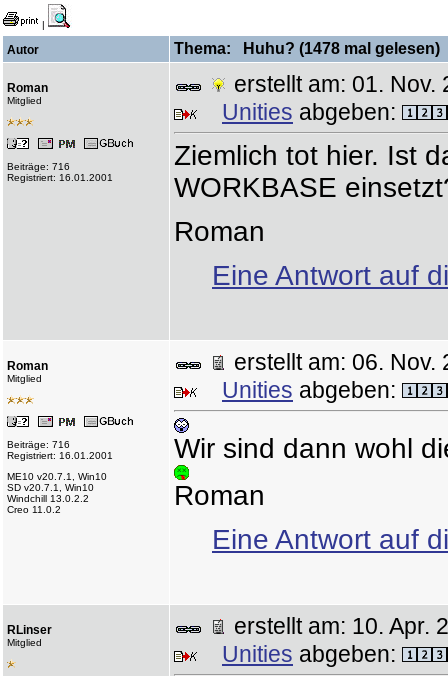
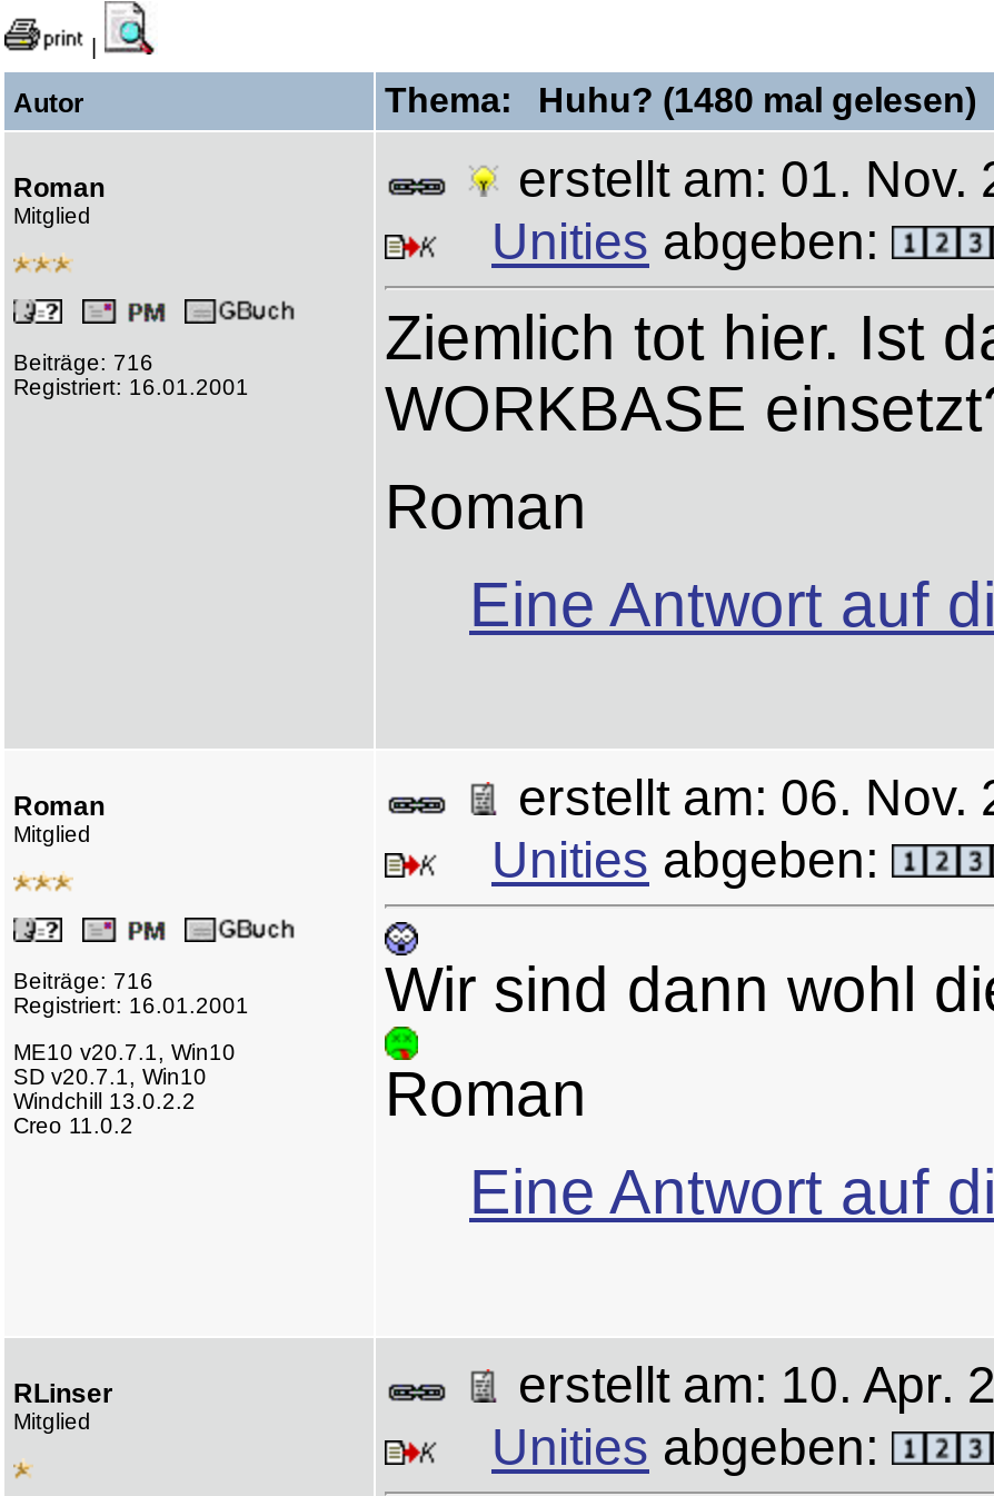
[174,40,440,57] Thema: Huhu? (1478 mal gelesen) -> [385,81,976,119] Thema: Huhu? (1480 mal gelesen)

